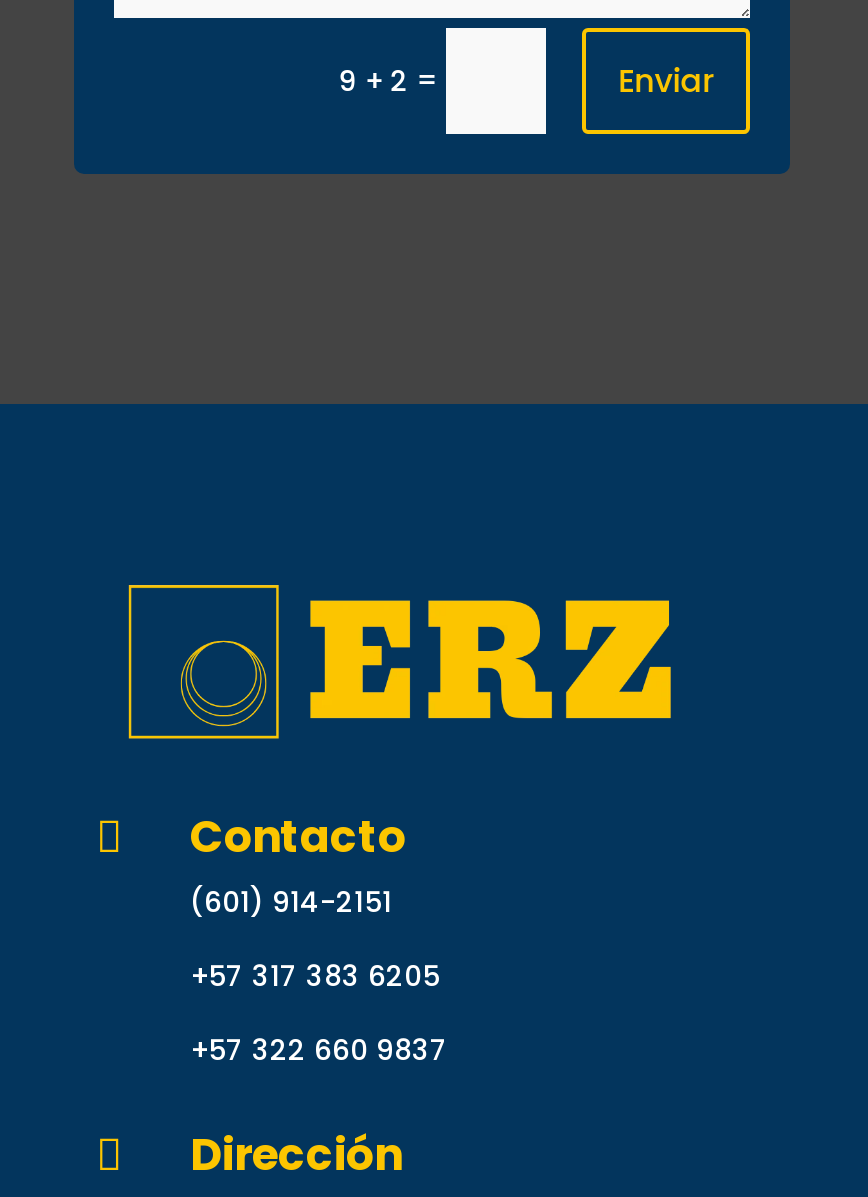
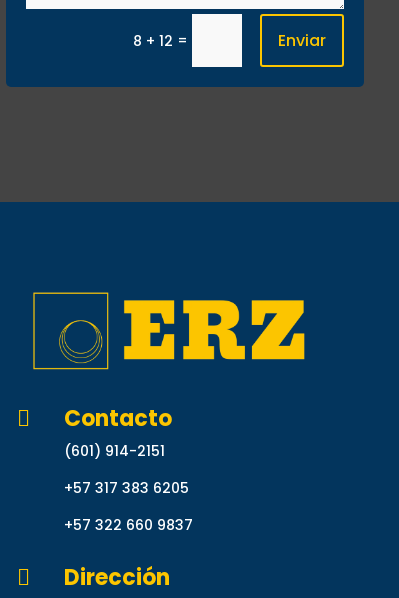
[338,60,446,101] 9 + 2 = -> [133,29,192,50] 8 + 12 =

